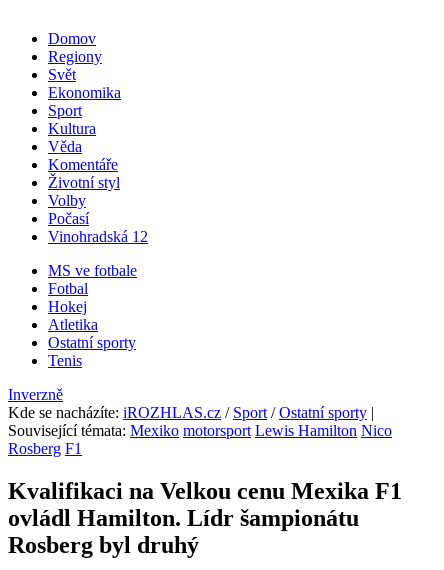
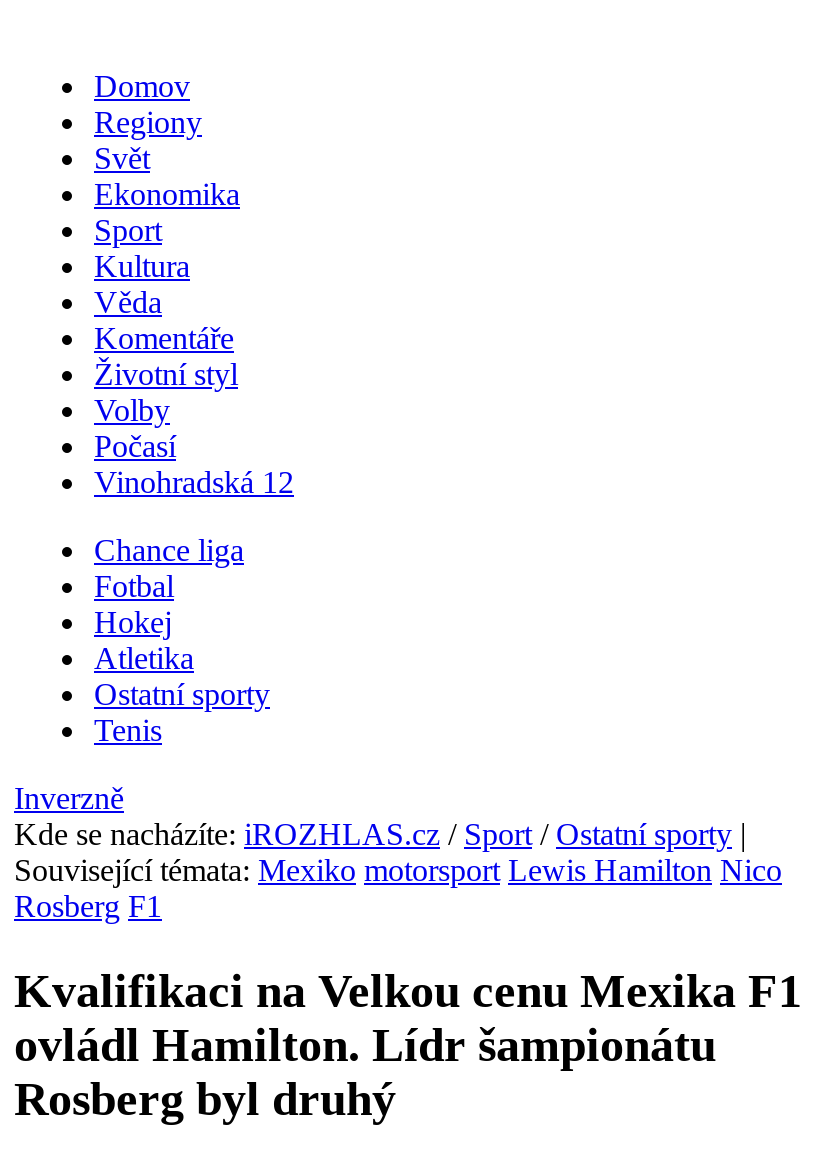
[48,262,137,279] MS ve fotbale -> [94,534,244,568] Chance liga

